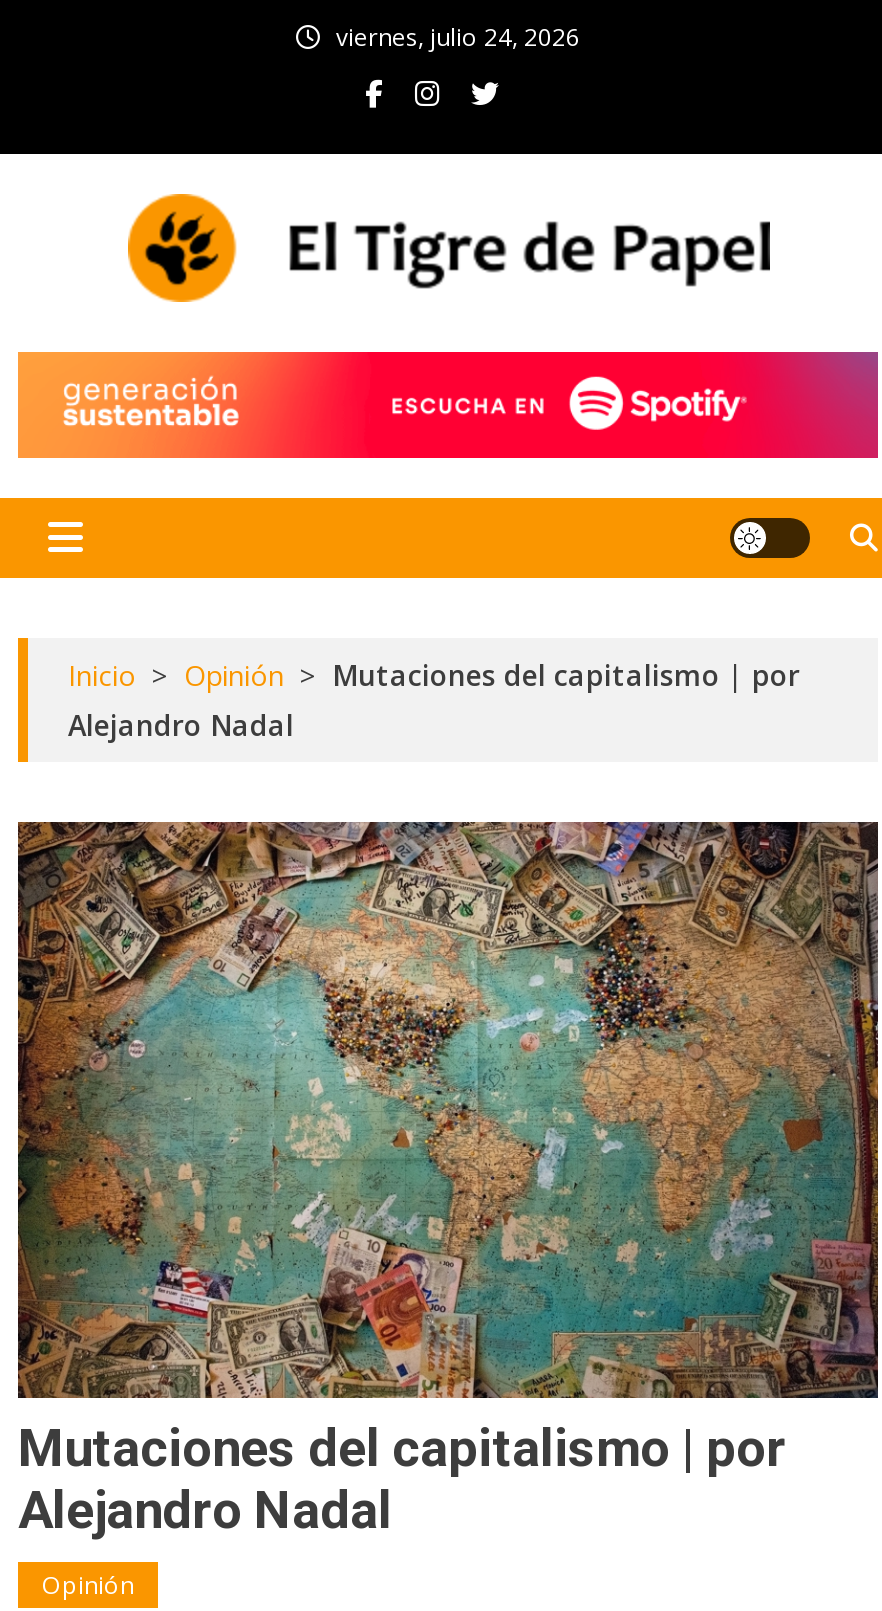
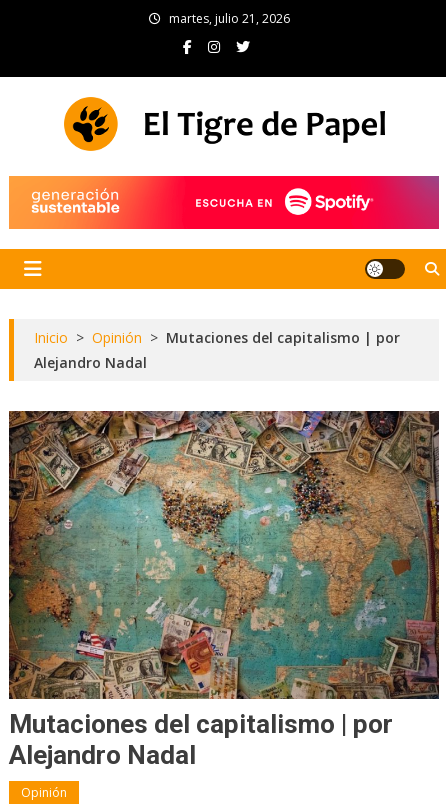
[336,20,580,54] viernes, julio 24, 2026 -> [168,10,289,27] martes, julio 21, 2026

